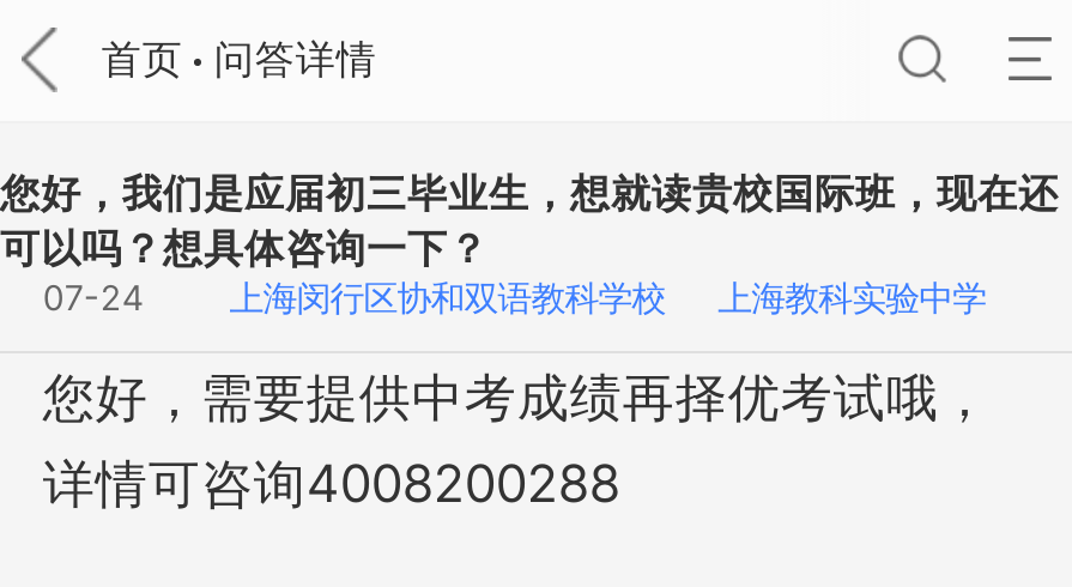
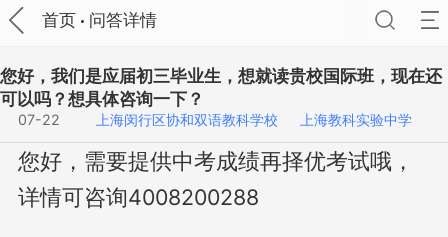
[43,276,143,317] 07-24 -> [18,111,60,128] 07-22

